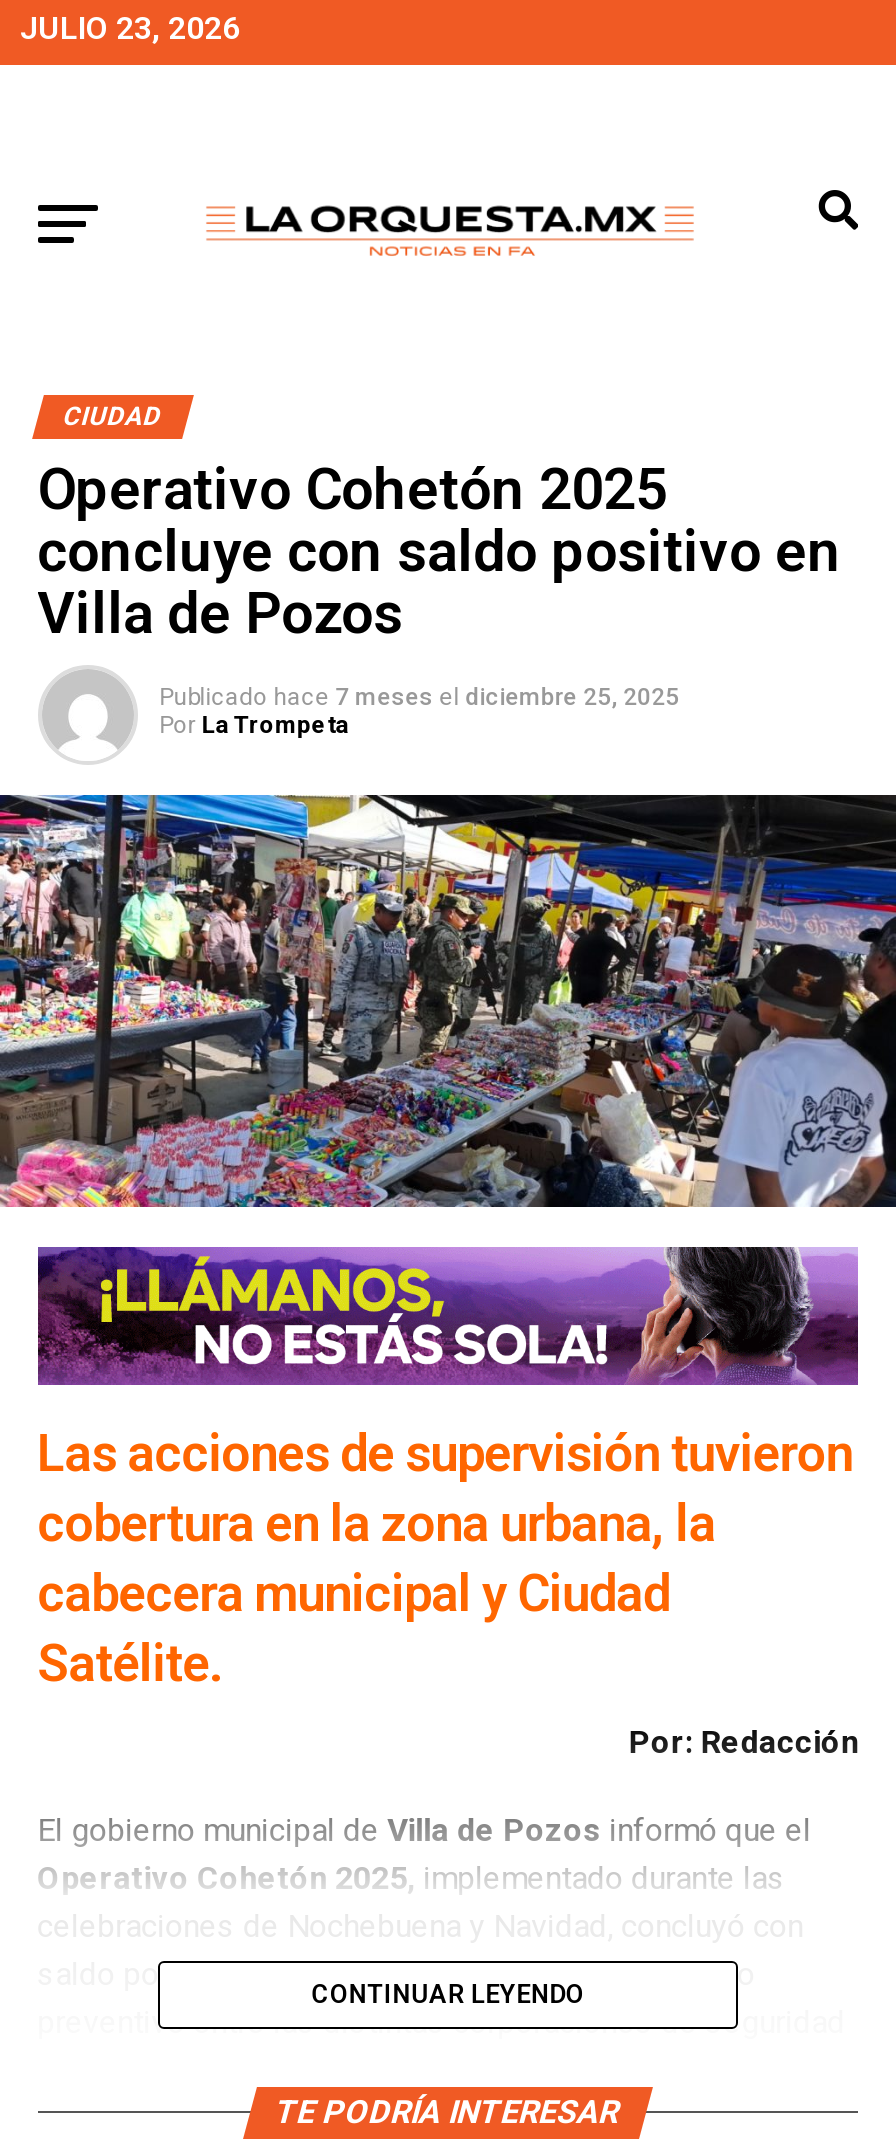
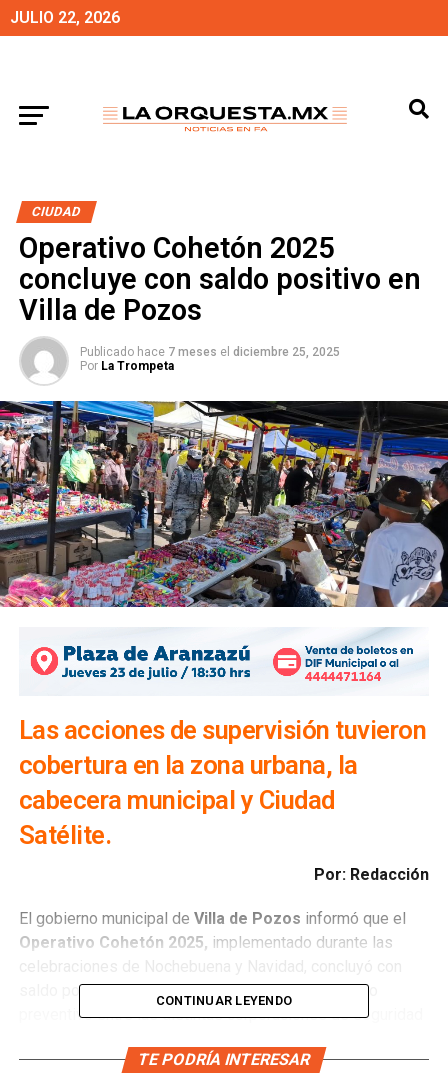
[20,9,240,47] JULIO 23, 2026 -> [10,8,120,27] JULIO 22, 2026
[36,1245,860,1387] [image] -> [19,627,429,696] [image]

